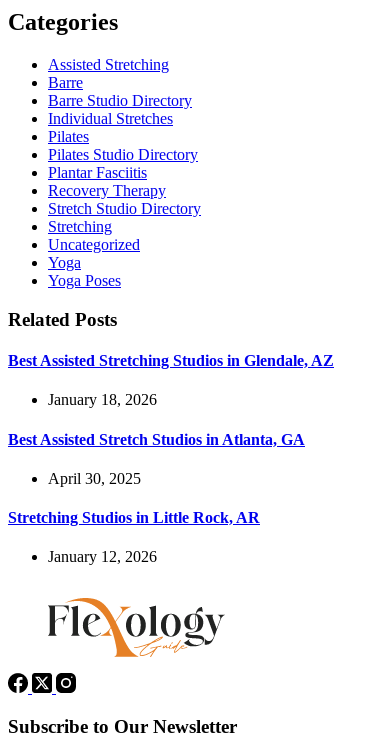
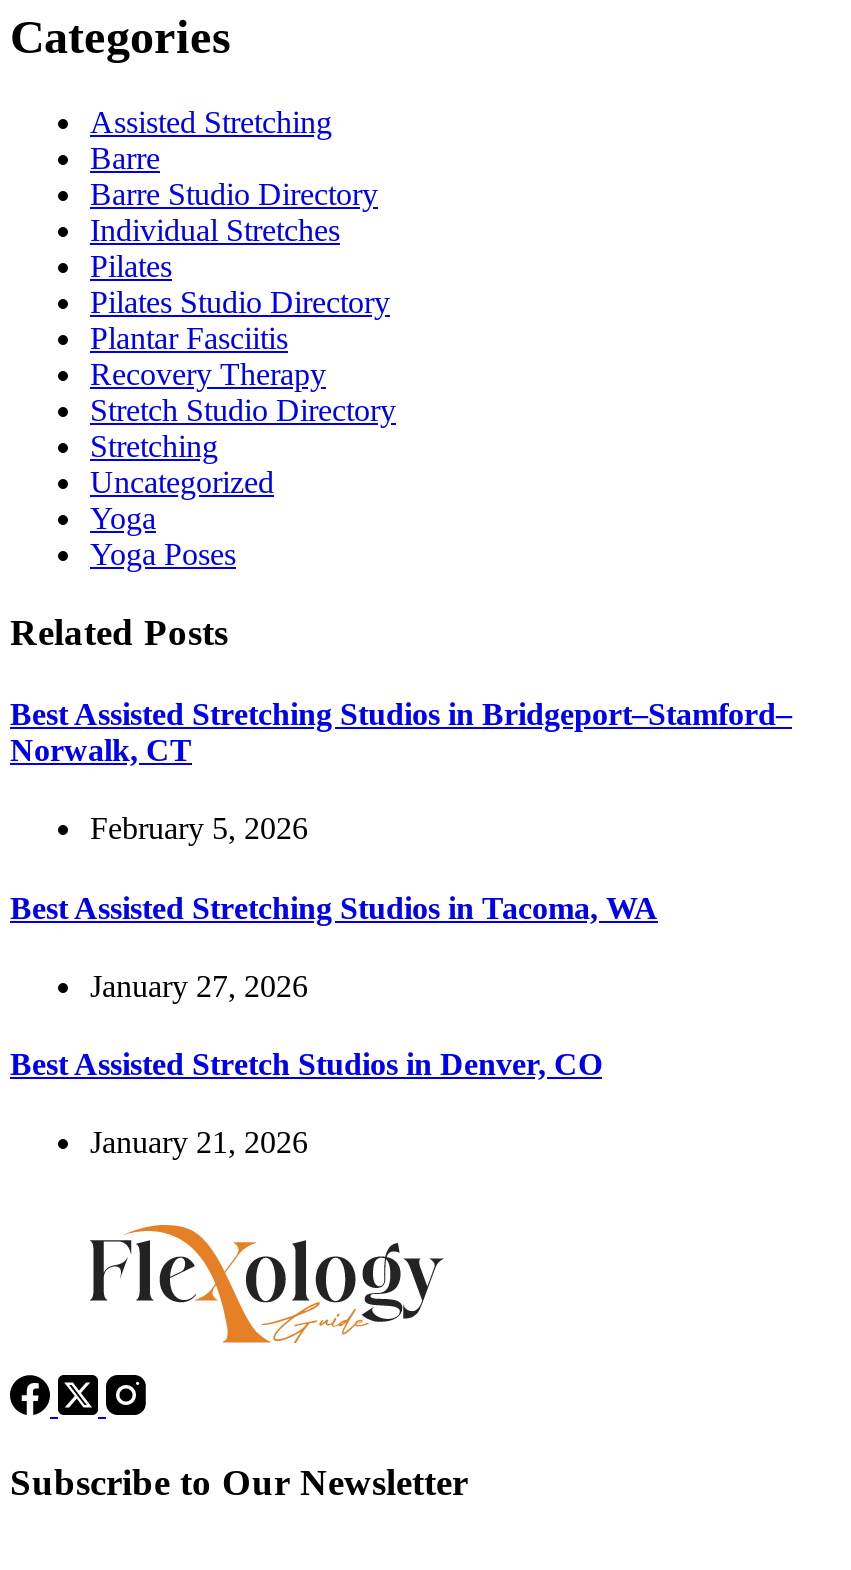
[8,352,334,369] Best Assisted Stretching Studios in Glendale, AZ -> [10,697,792,767] Best Assisted Stretching Studios in Bridgeport–Stamford– | Norwalk, CT
[48,391,157,408] January 18, 2026 -> [90,812,308,846] February 5, 2026
[8,431,305,448] Best Assisted Stretch Studios in Atlanta, GA -> [10,890,658,924] Best Assisted Stretching Studios in Tacoma, WA
[48,470,141,487] April 30, 2025 -> [90,969,308,1003] January 27, 2026
[8,509,260,526] Stretching Studios in Little Rock, AR -> [10,1047,602,1081] Best Assisted Stretch Studios in Denver, CO
[48,548,157,565] January 12, 2026 -> [90,1126,308,1160] January 21, 2026

